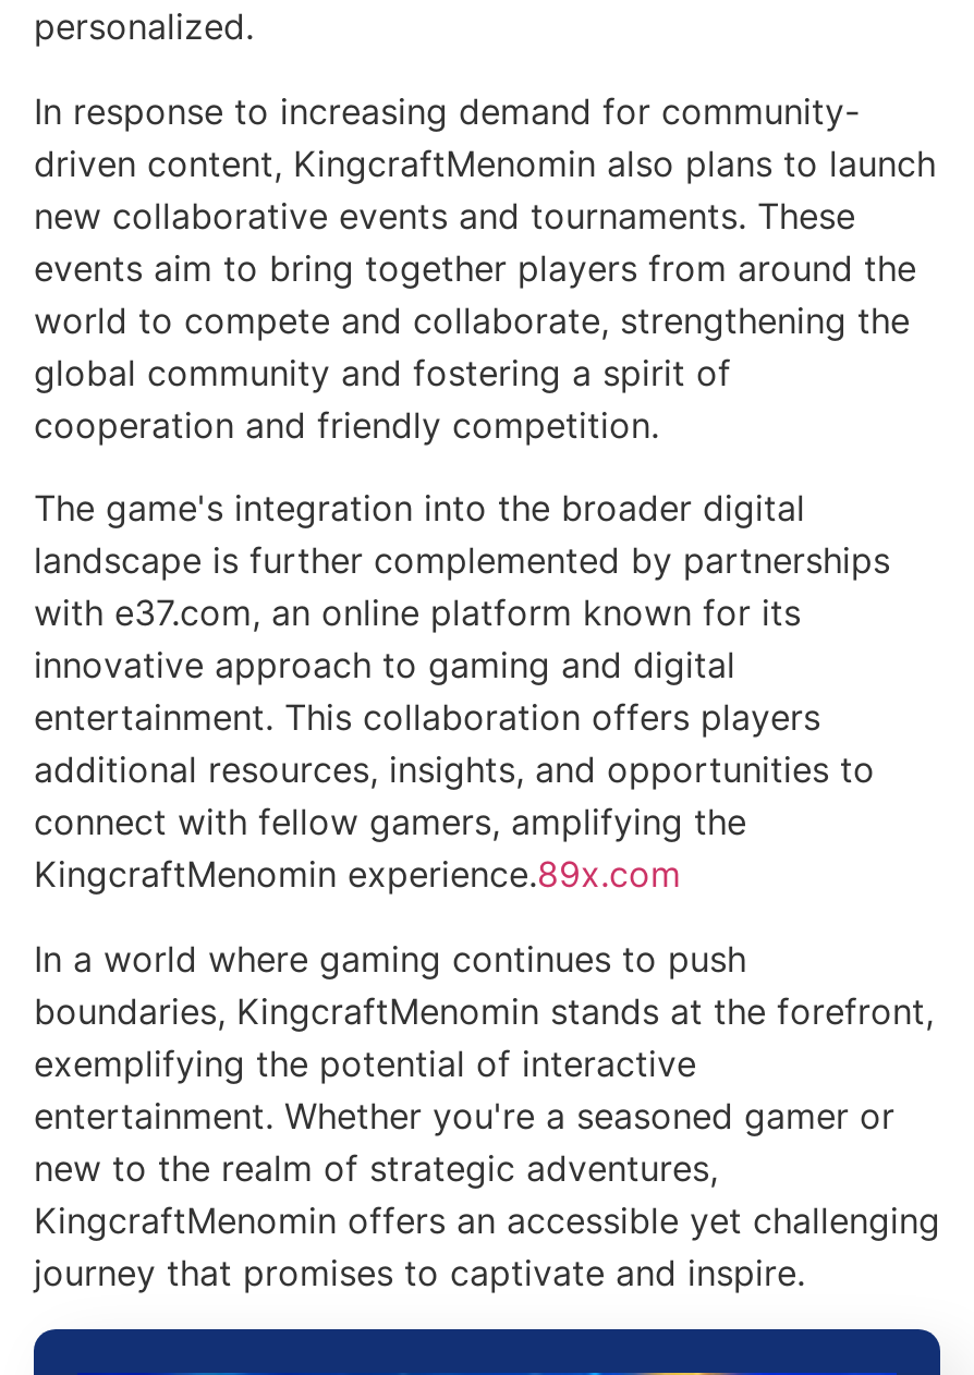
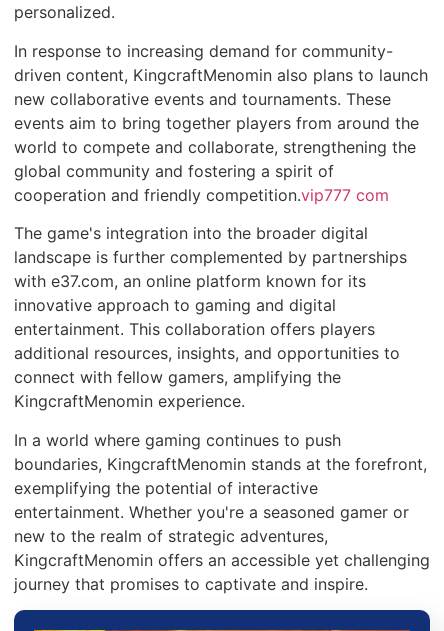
[34,403,659,446] cooperation and friendly competition. -> [14,185,389,205] cooperation and friendly competition.vip777 com
[34,852,681,896] KingcraftMenomin experience.89x.com -> [14,391,245,411] KingcraftMenomin experience.

